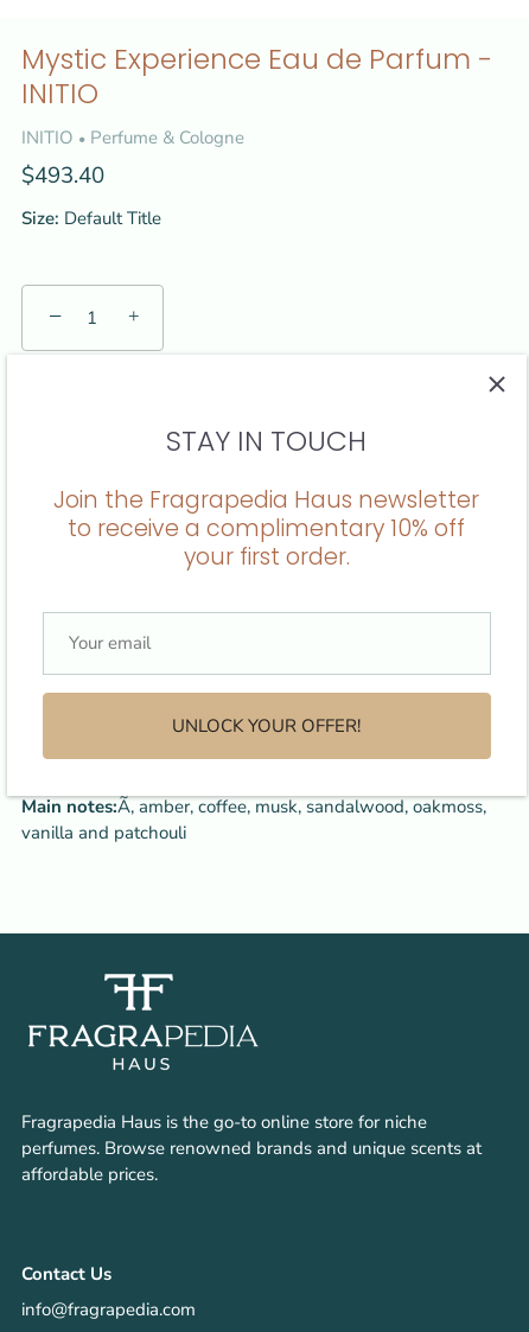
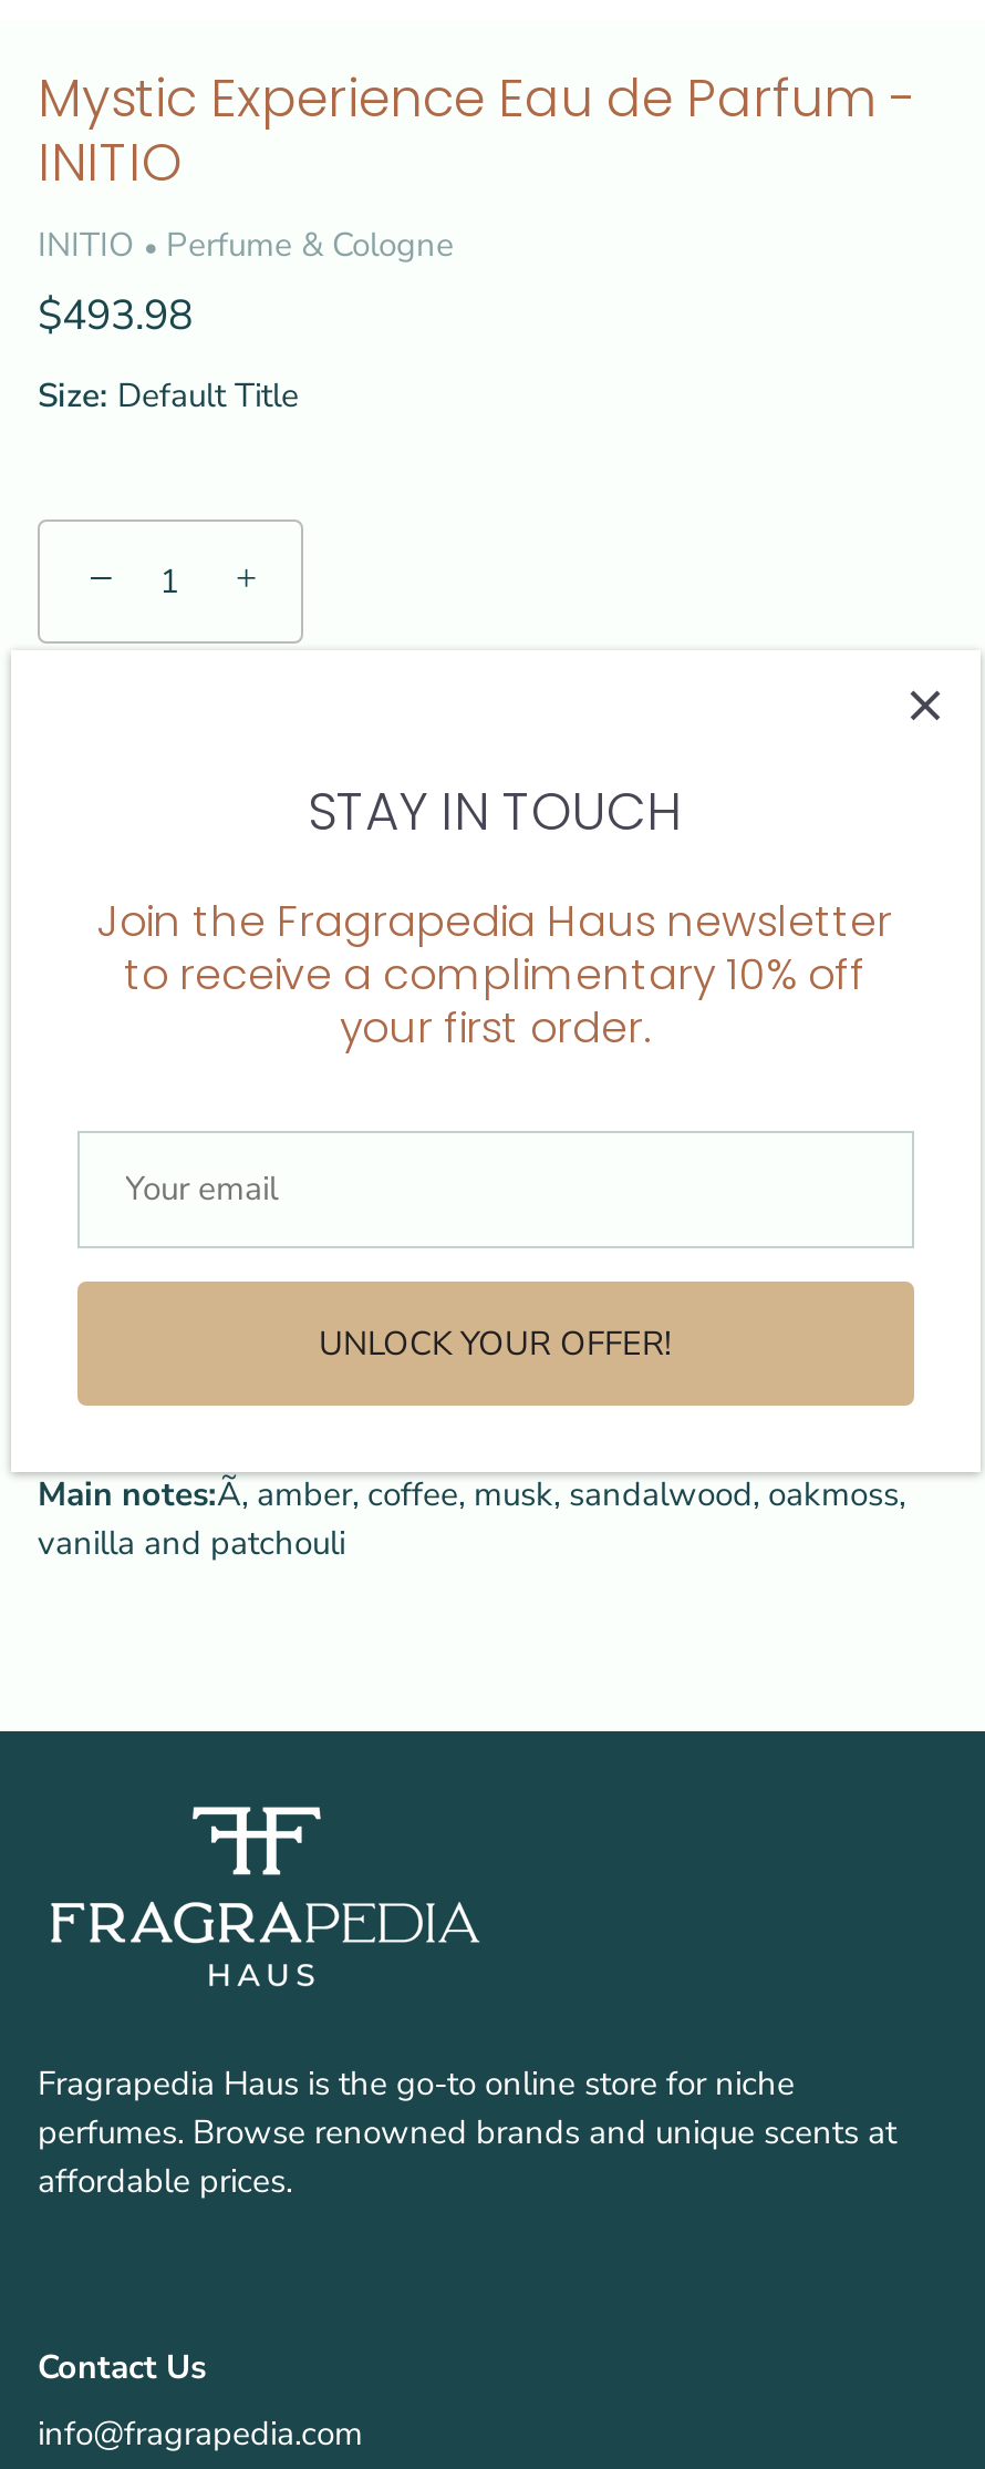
[21,160,104,191] $493.40 -> [38,287,193,344] $493.98

